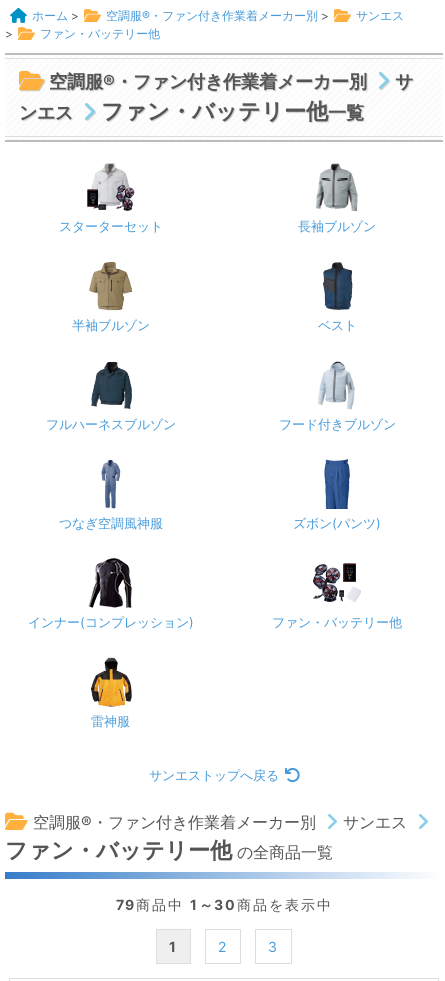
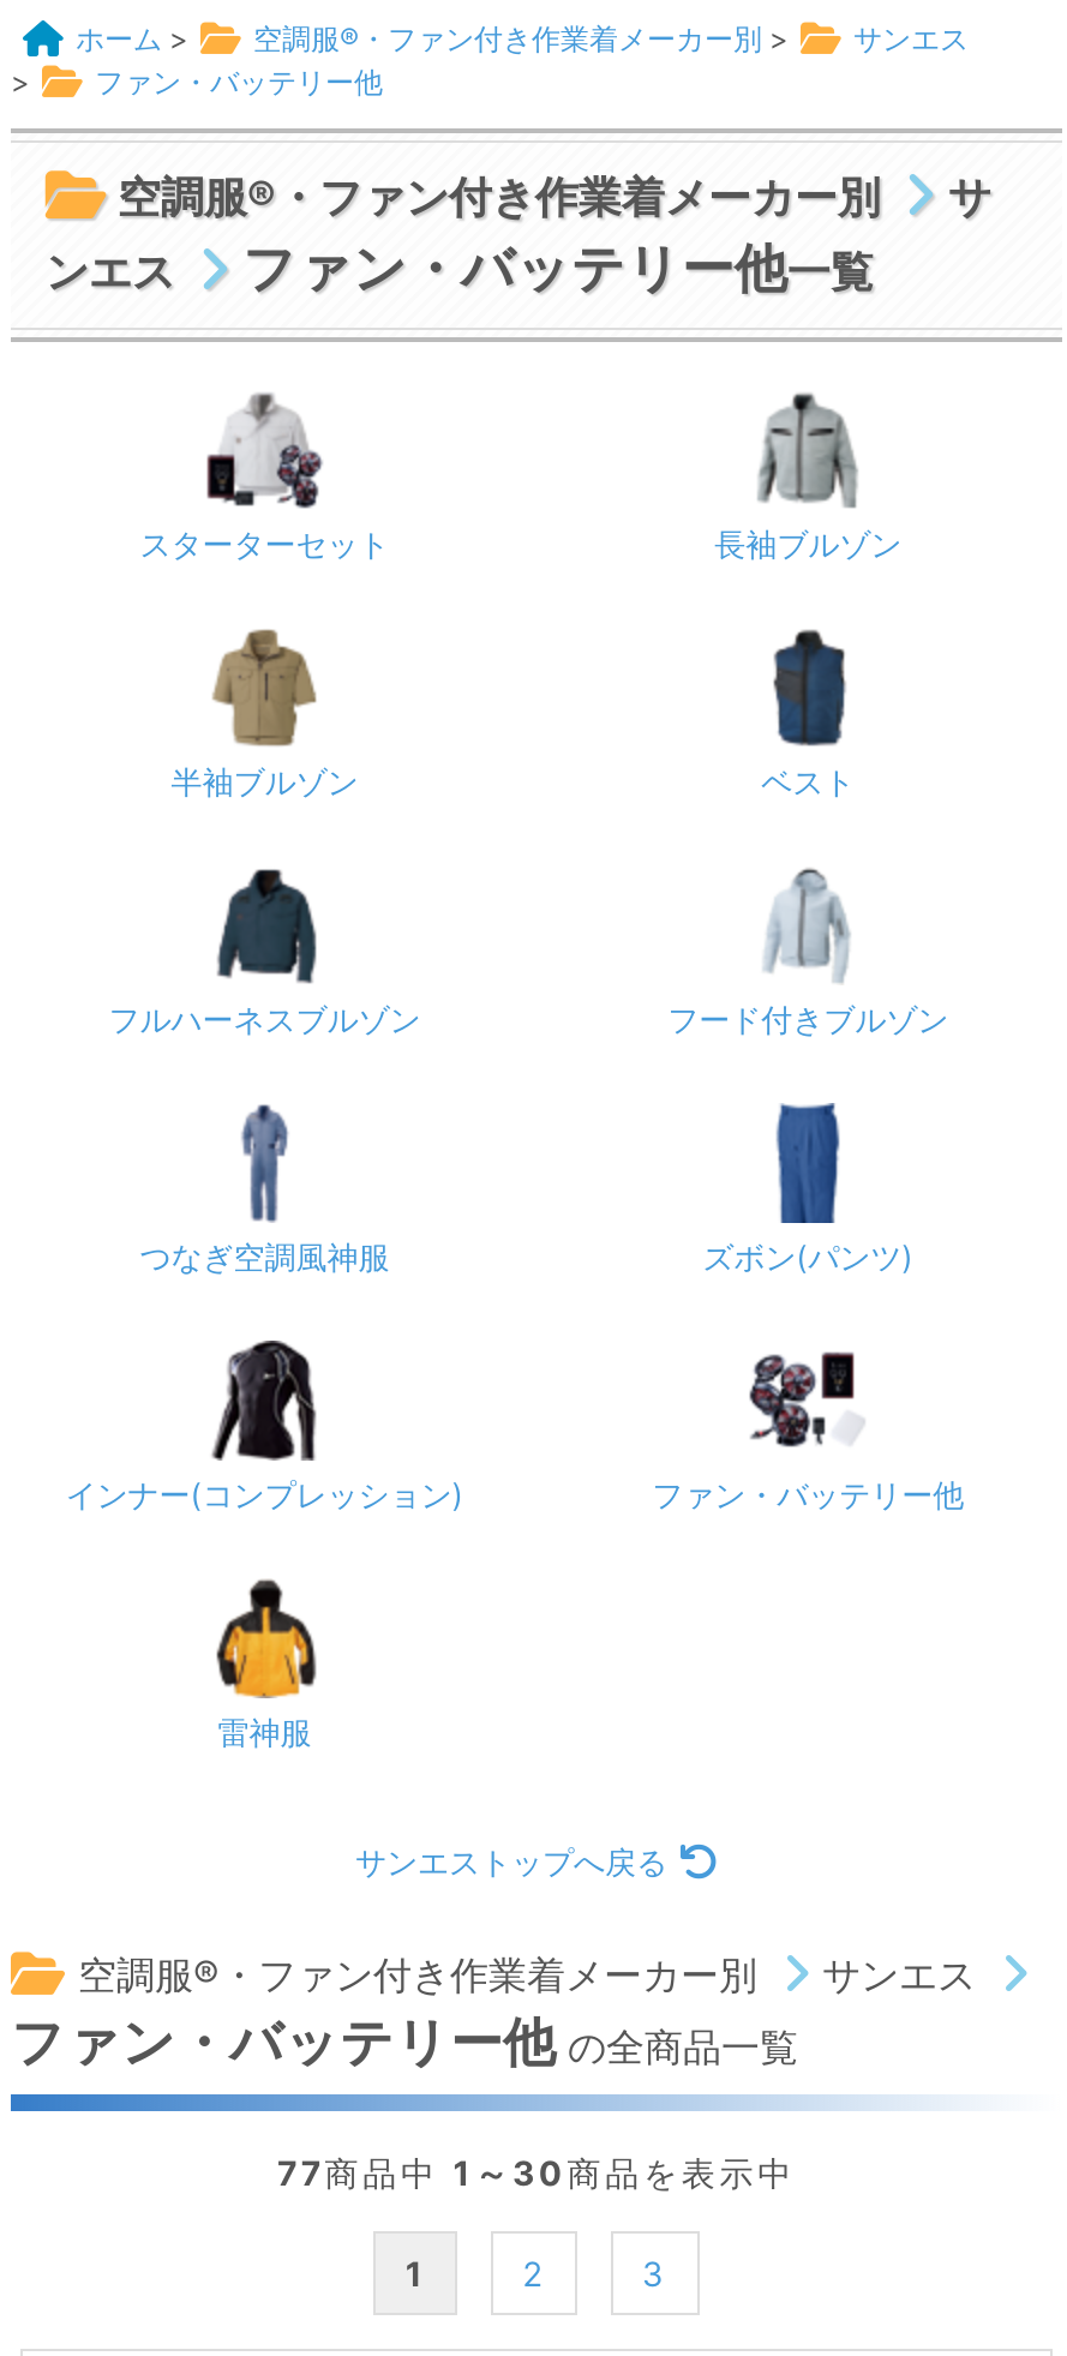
[115,896,332,913] 79商品中 1～30商品を表示中 -> [277,2152,796,2193] 77商品中 1～30商品を表示中

